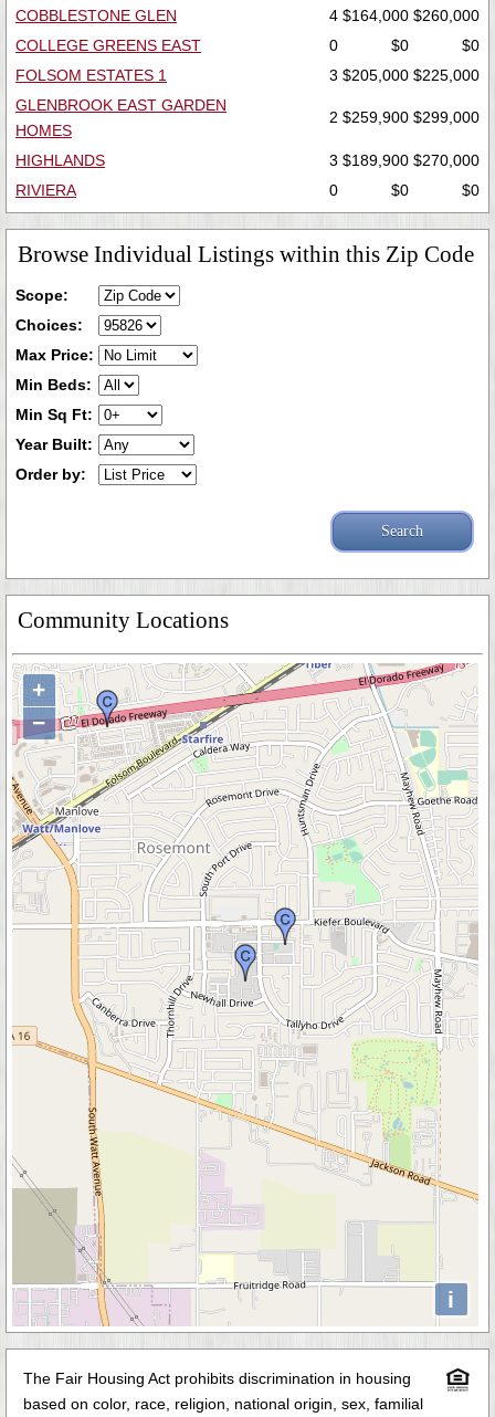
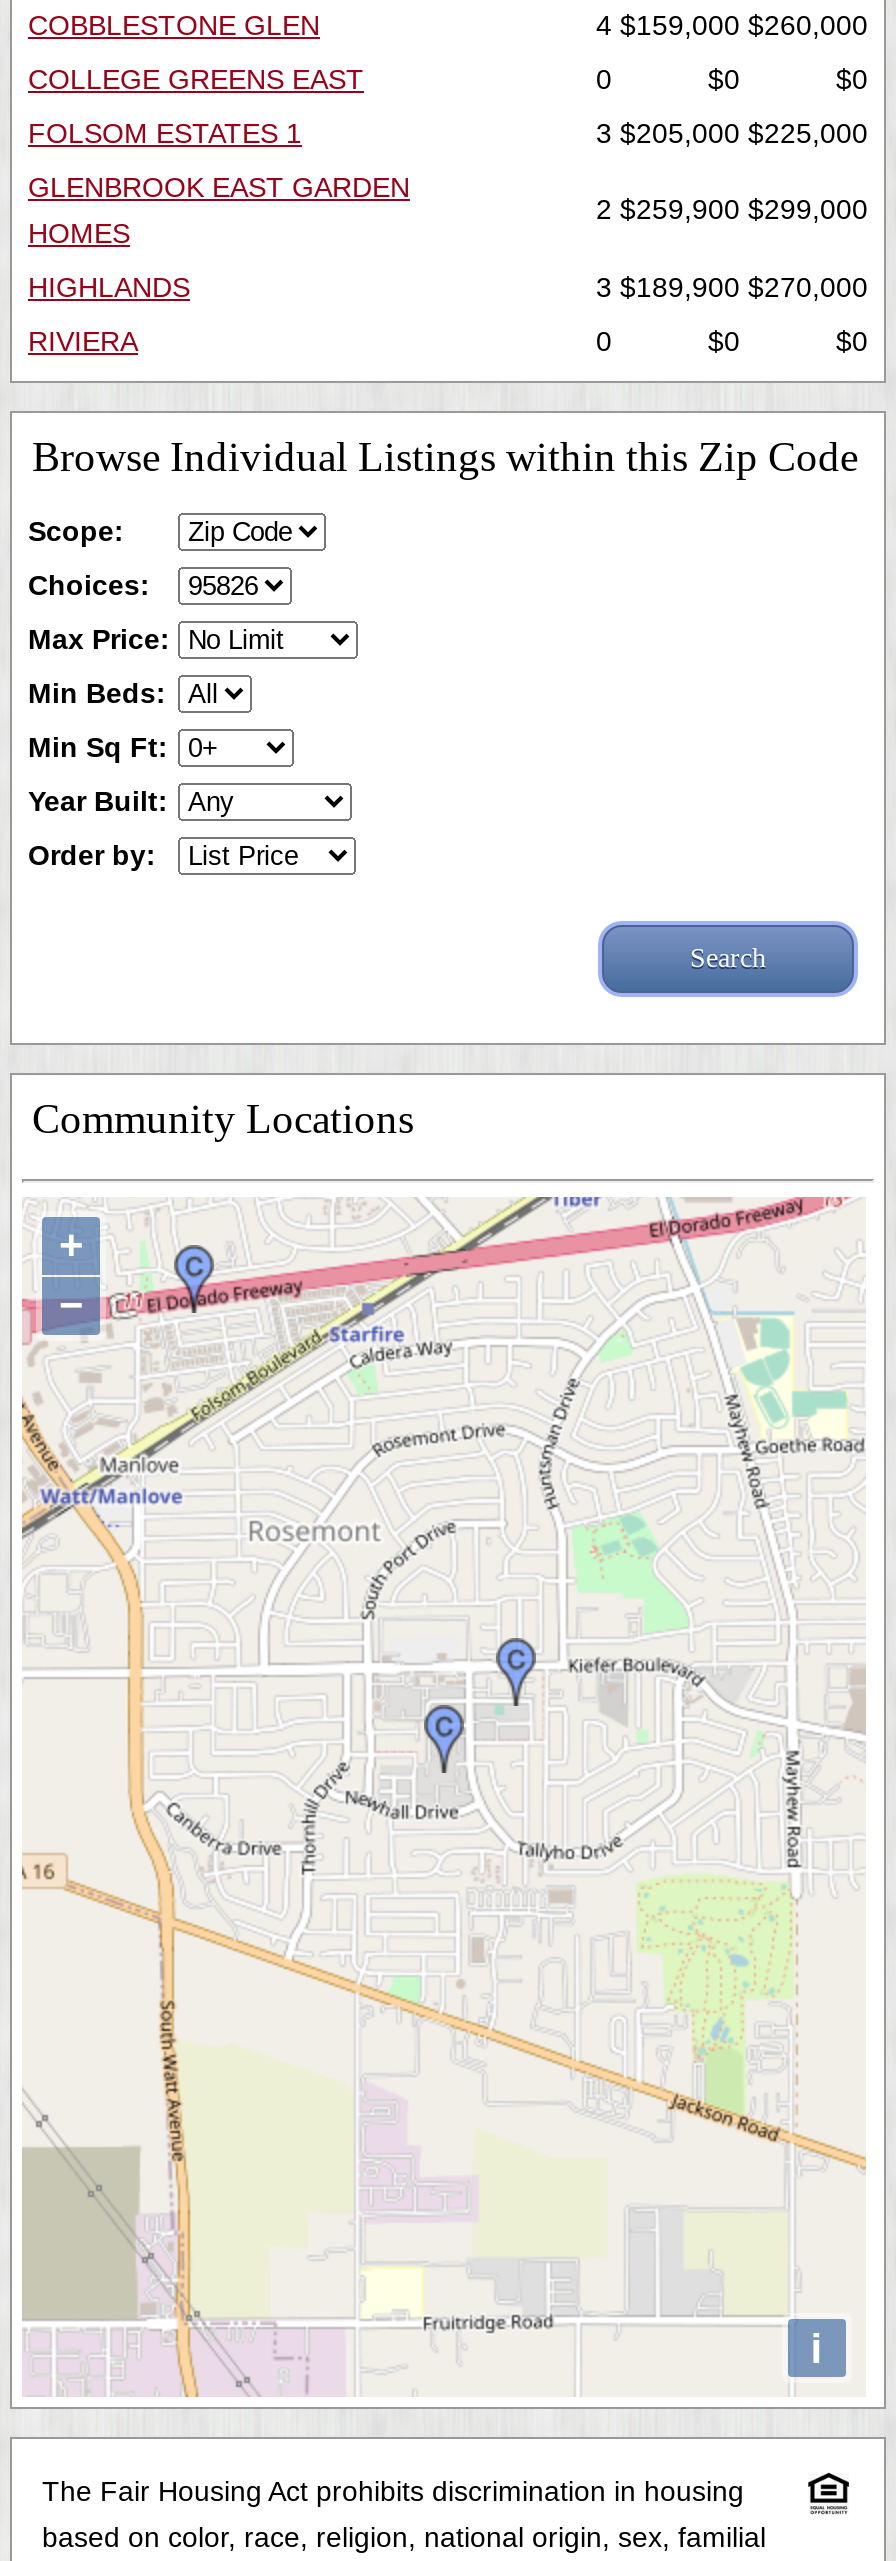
[329,7,480,24] 4 $164,000 $260,000 -> [596,9,868,41] 4 $159,000 $260,000

